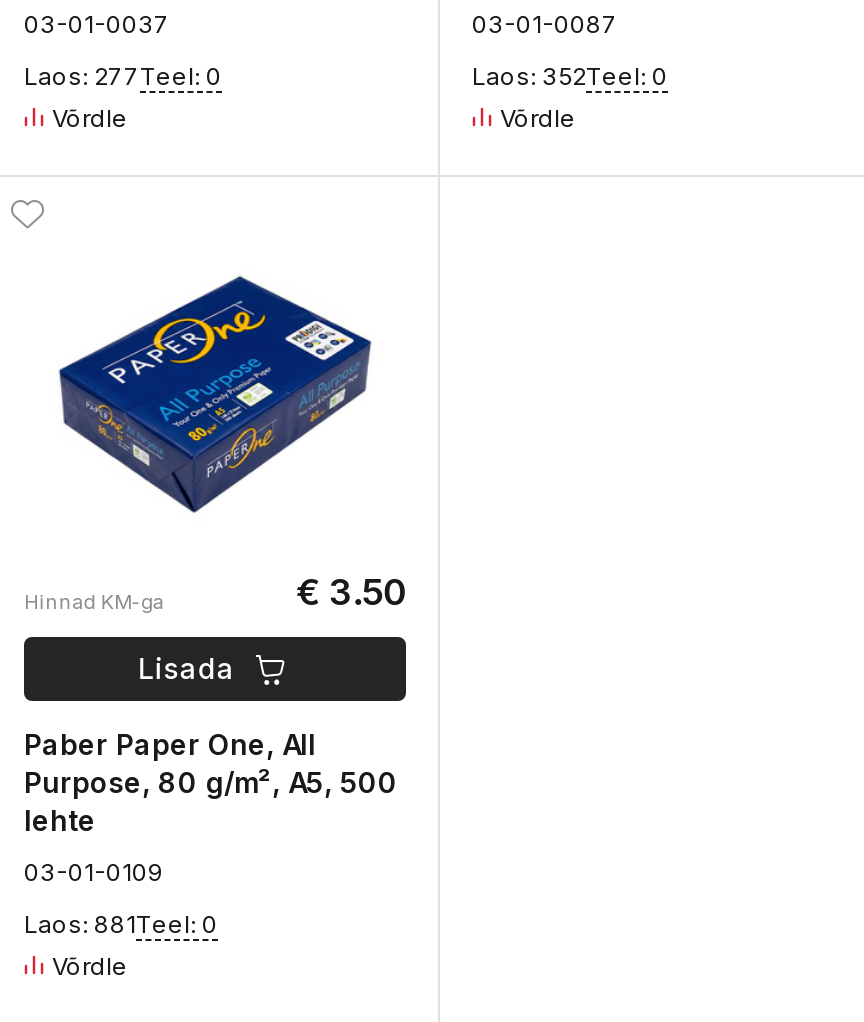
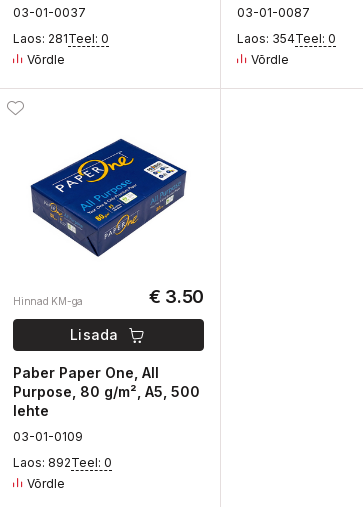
[24,61,222,91] Laos: 277Teel: 0 -> [13,31,109,46] Laos: 281Teel: 0
[472,61,668,91] Laos: 352Teel: 0 -> [237,31,336,46] Laos: 354Teel: 0
[24,910,218,940] Laos: 881Teel: 0 -> [13,455,112,470] Laos: 892Teel: 0

